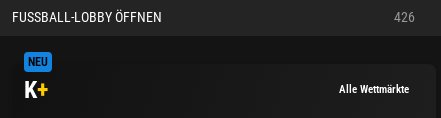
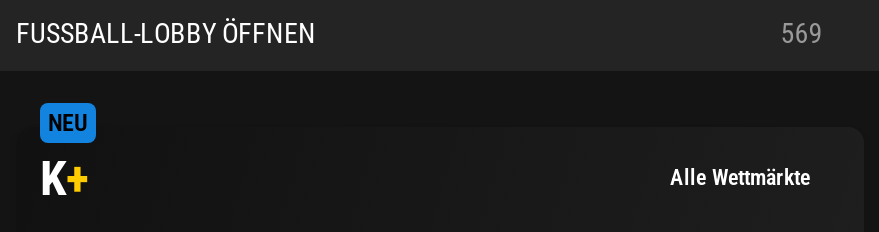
[394,9,415,25] 426 -> [780,16,822,48] 569

